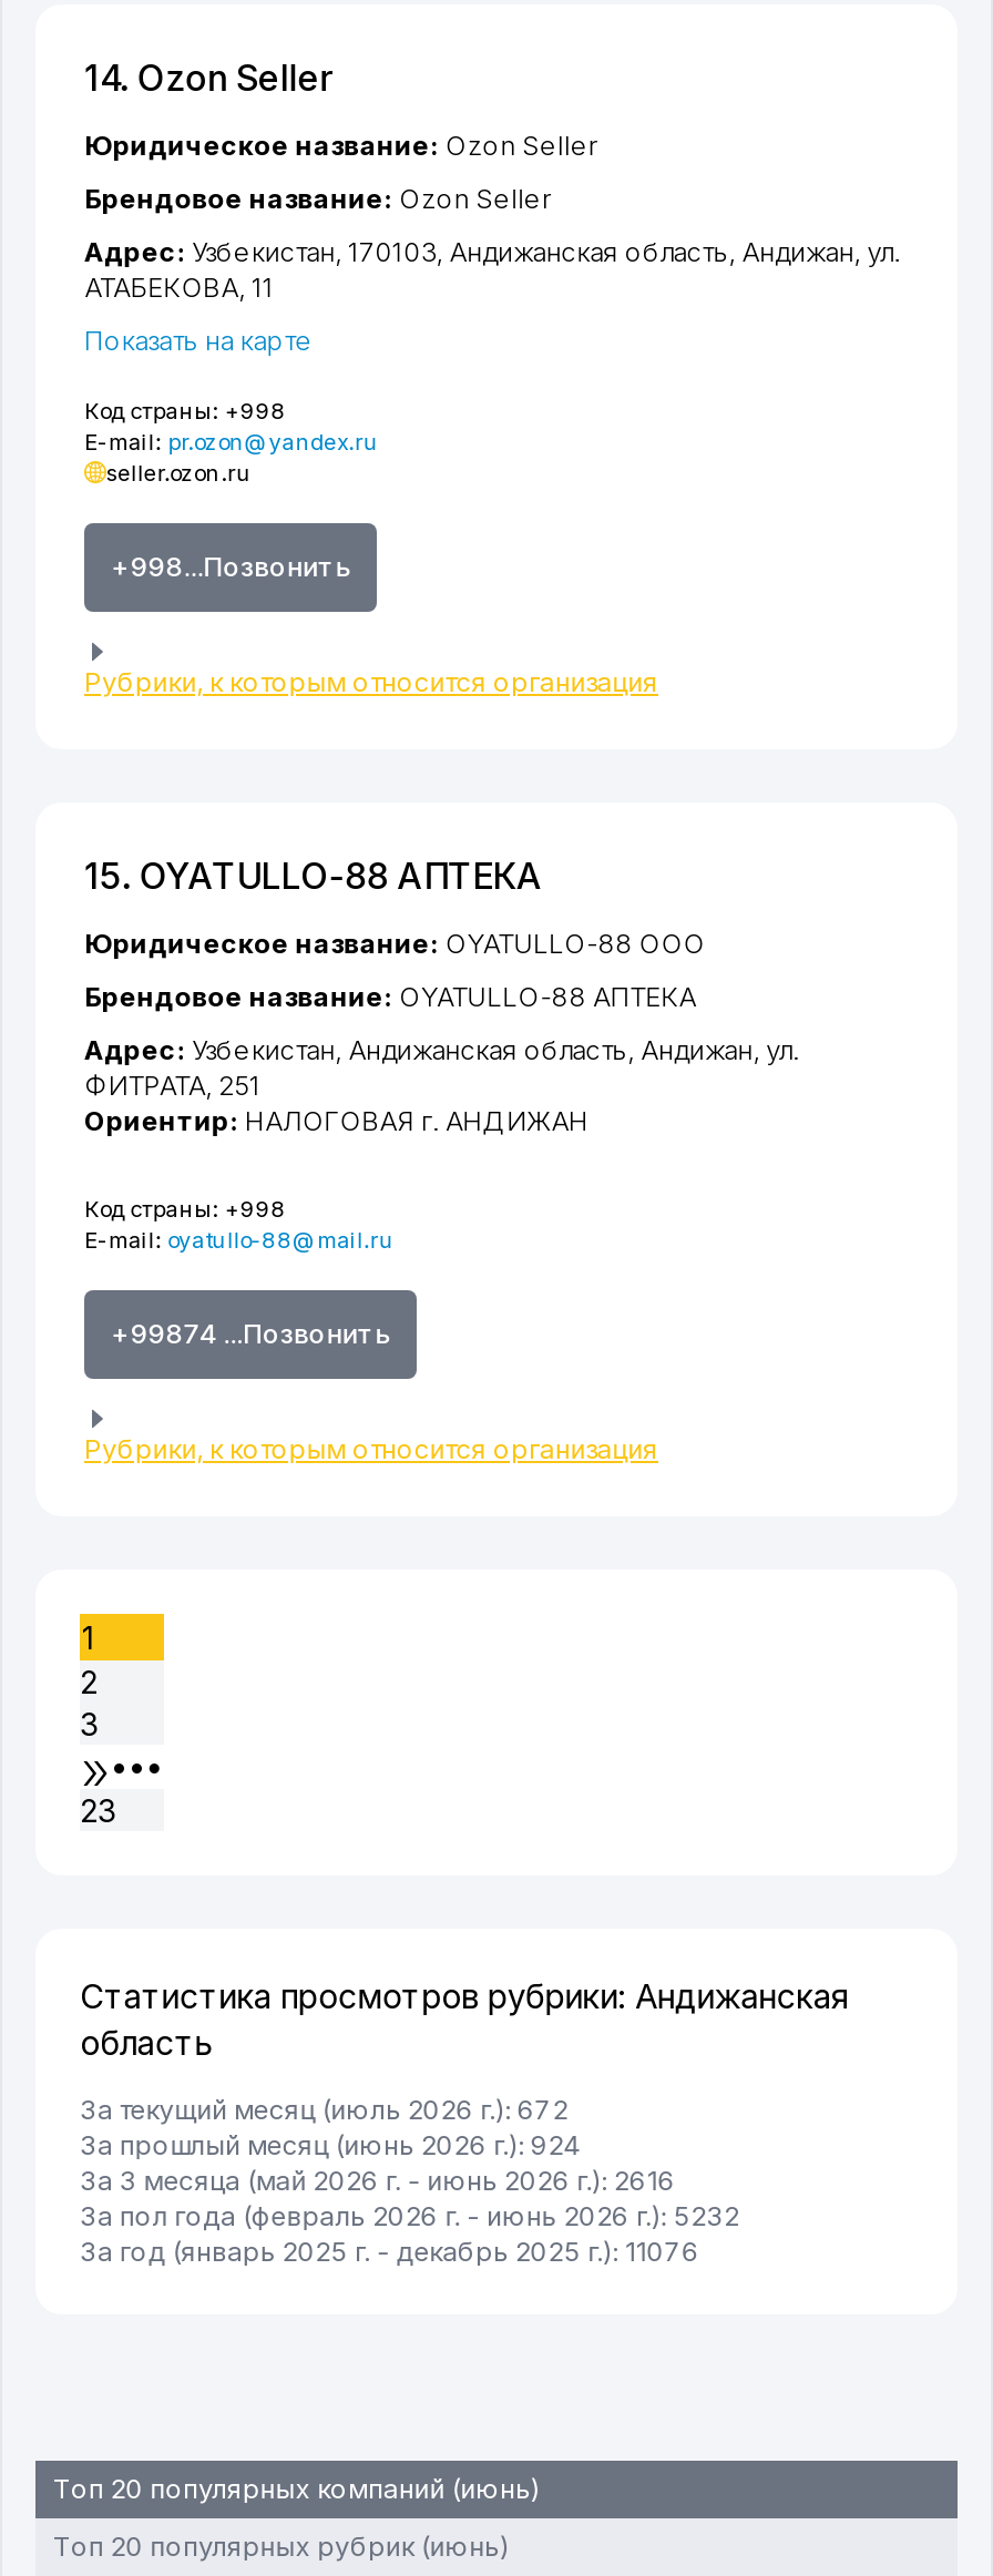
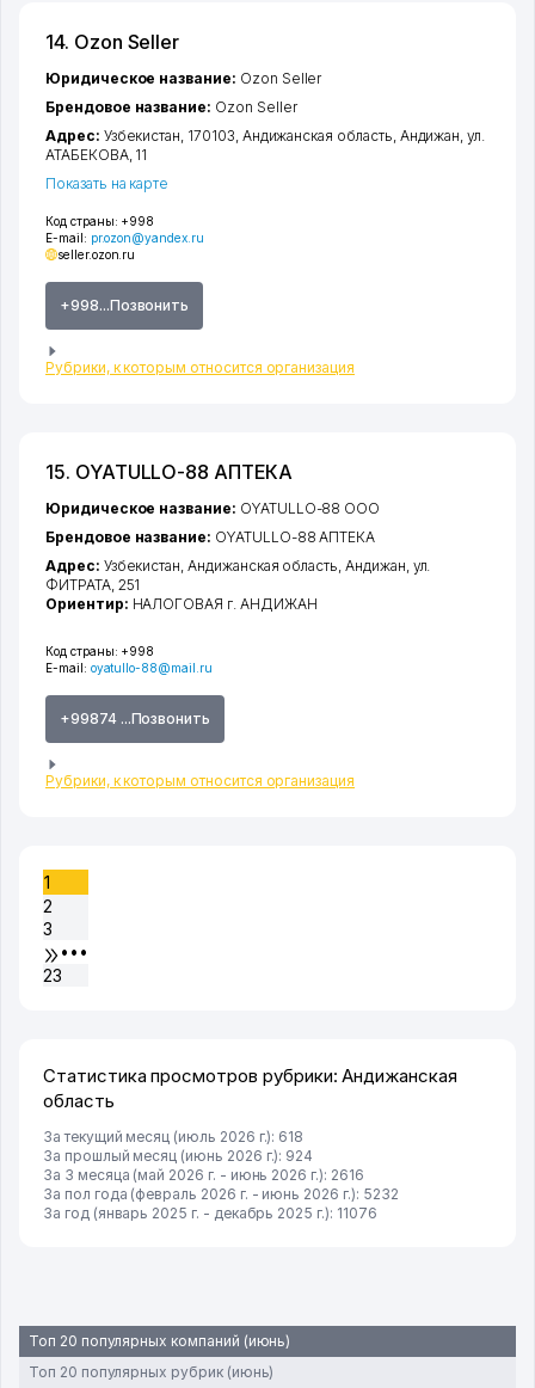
[80,2093,568,2126] За текущий месяц (июль 2026 г.): 672 -> [43,1128,304,1146] За текущий месяц (июль 2026 г.): 618

